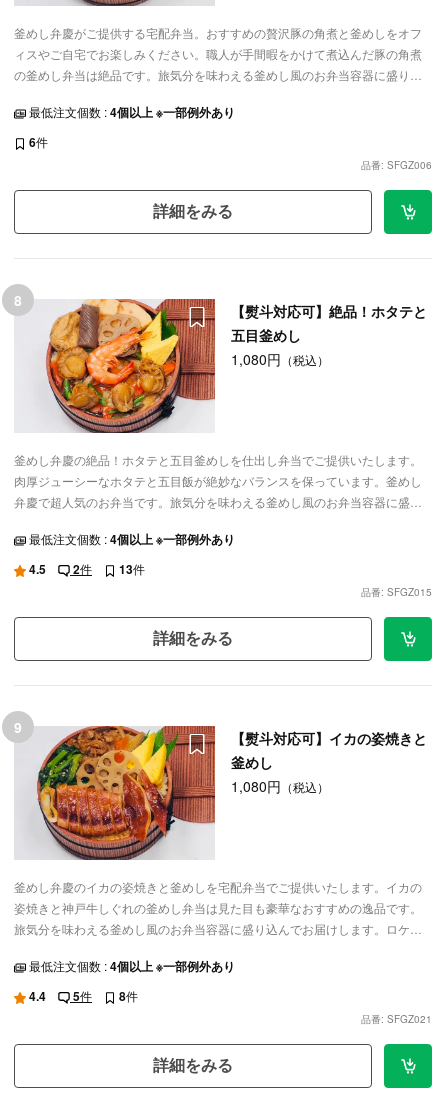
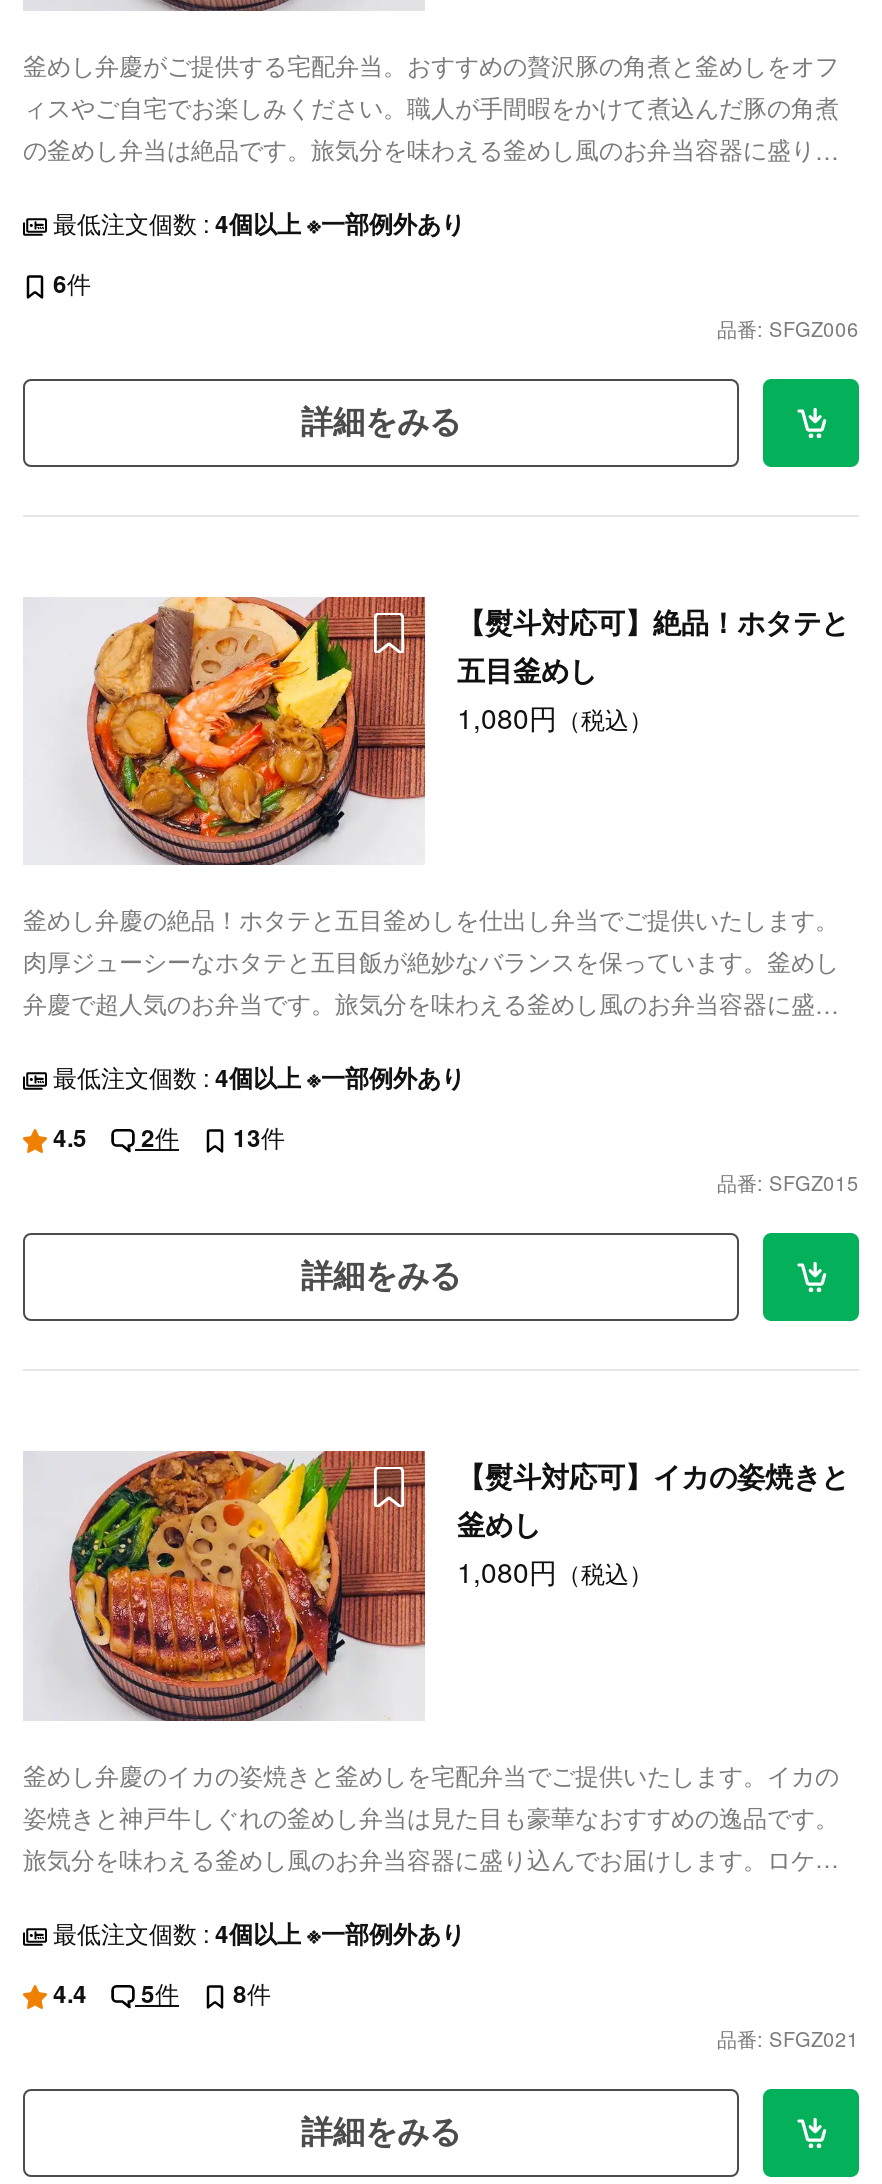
[14,290,22,310] 8 -> none
[14,717,22,737] 9 -> none

